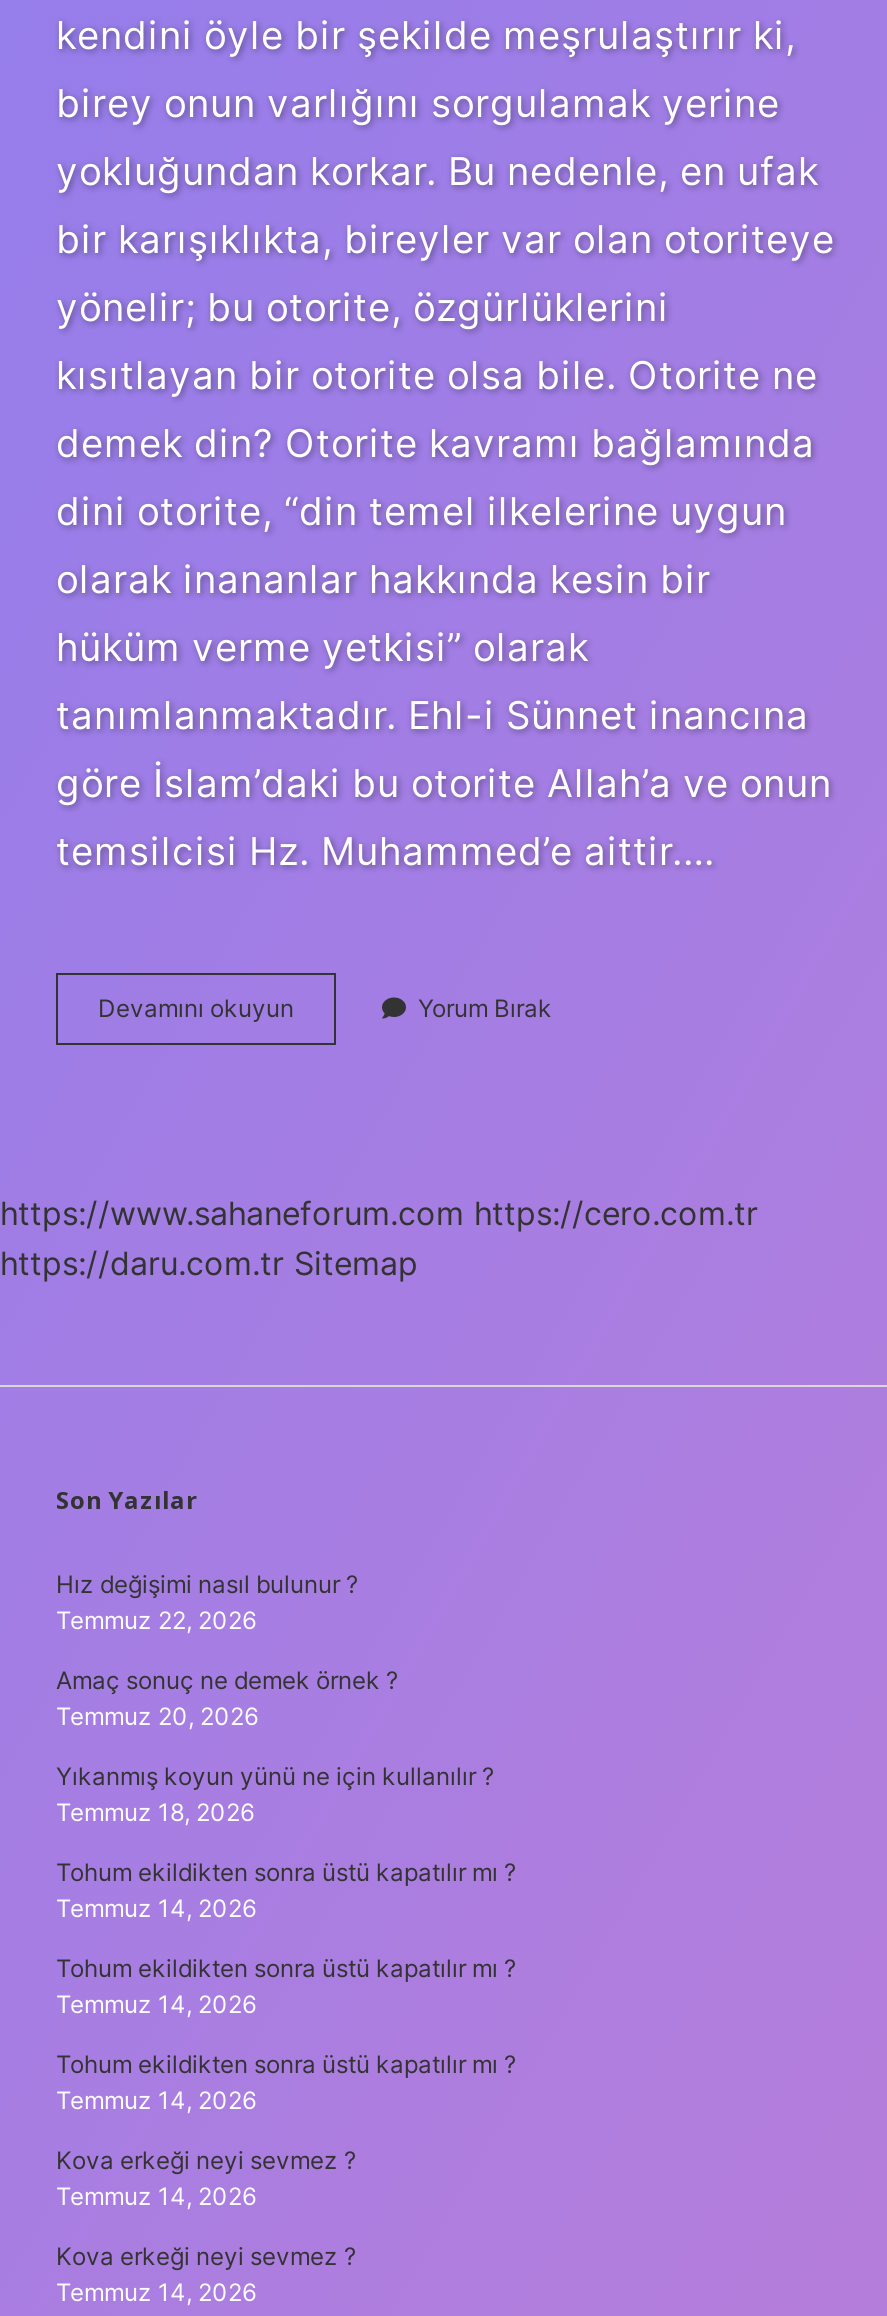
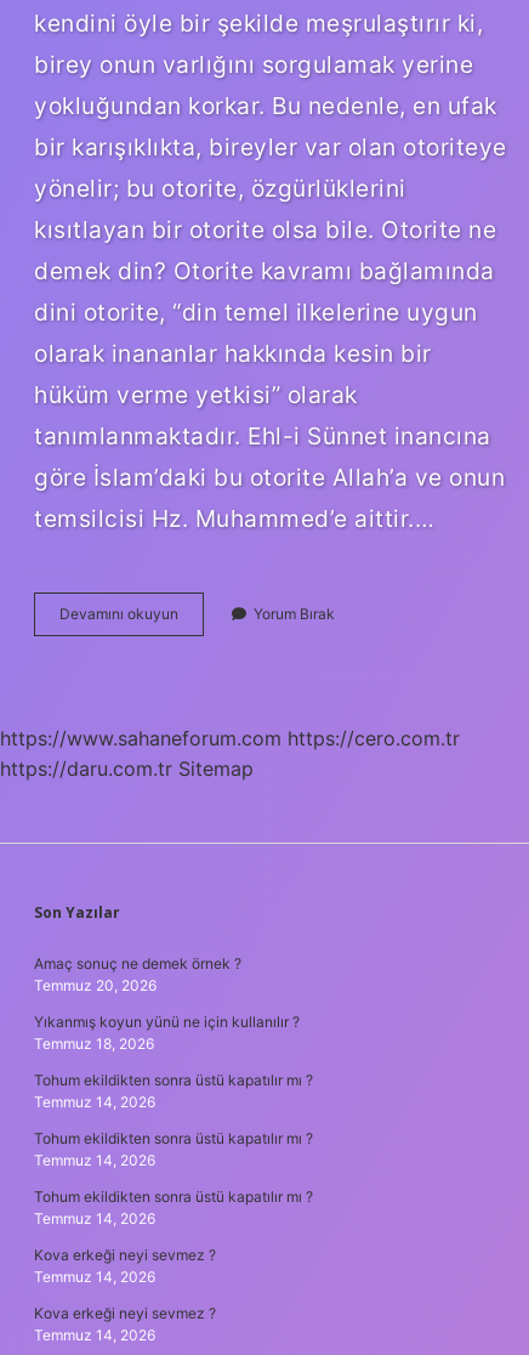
[56,1569,358,1635] Hız değişimi nasıl bulunur ? | Temmuz 22, 2026 -> none

